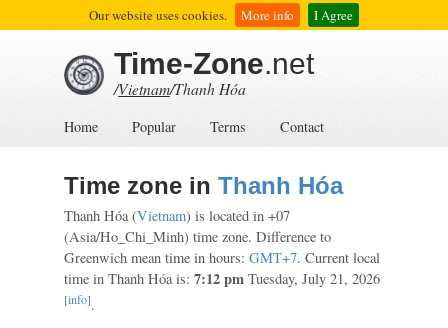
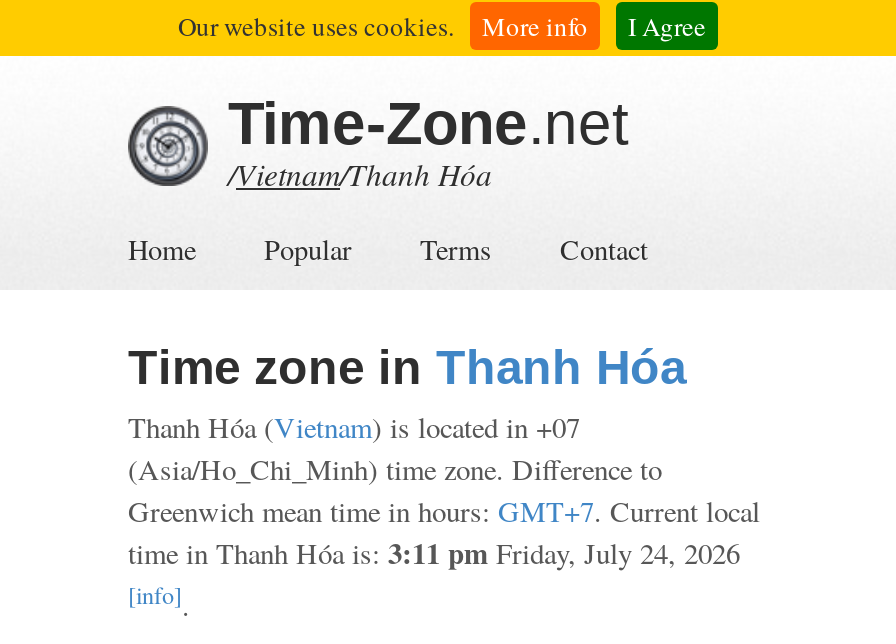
[64,268,380,289] time in Thanh Hóa is: 7:12 pm Tuesday, July 21, 2026 -> [128,532,740,574] time in Thanh Hóa is: 3:11 pm Friday, July 24, 2026

